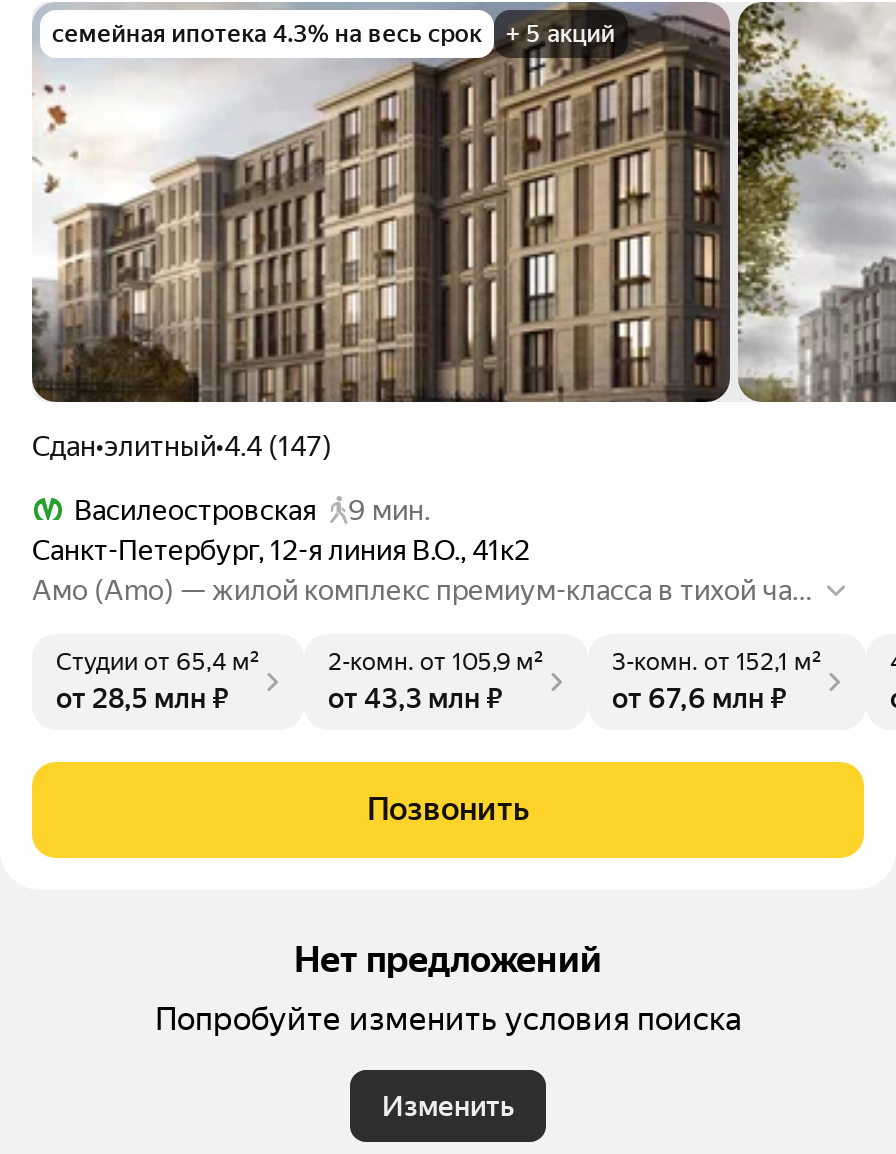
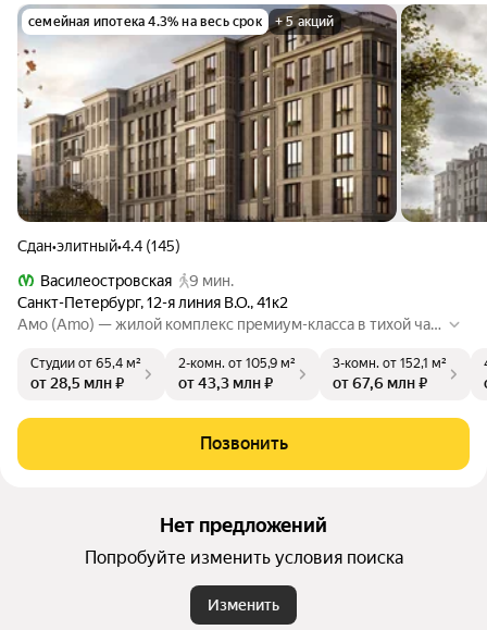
[50,430,332,462] Сдан•элитный•4.4 (147) -> [27,237,180,255] Сдан•элитный•4.4 (145)

